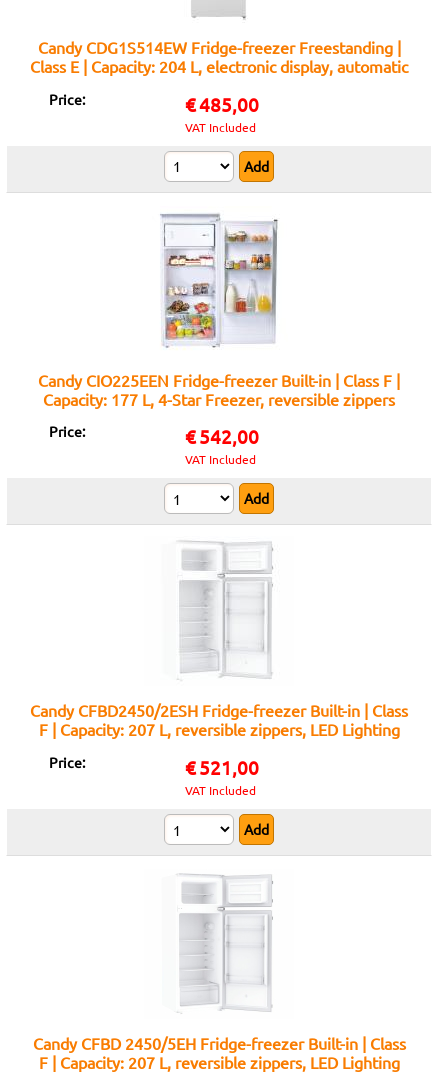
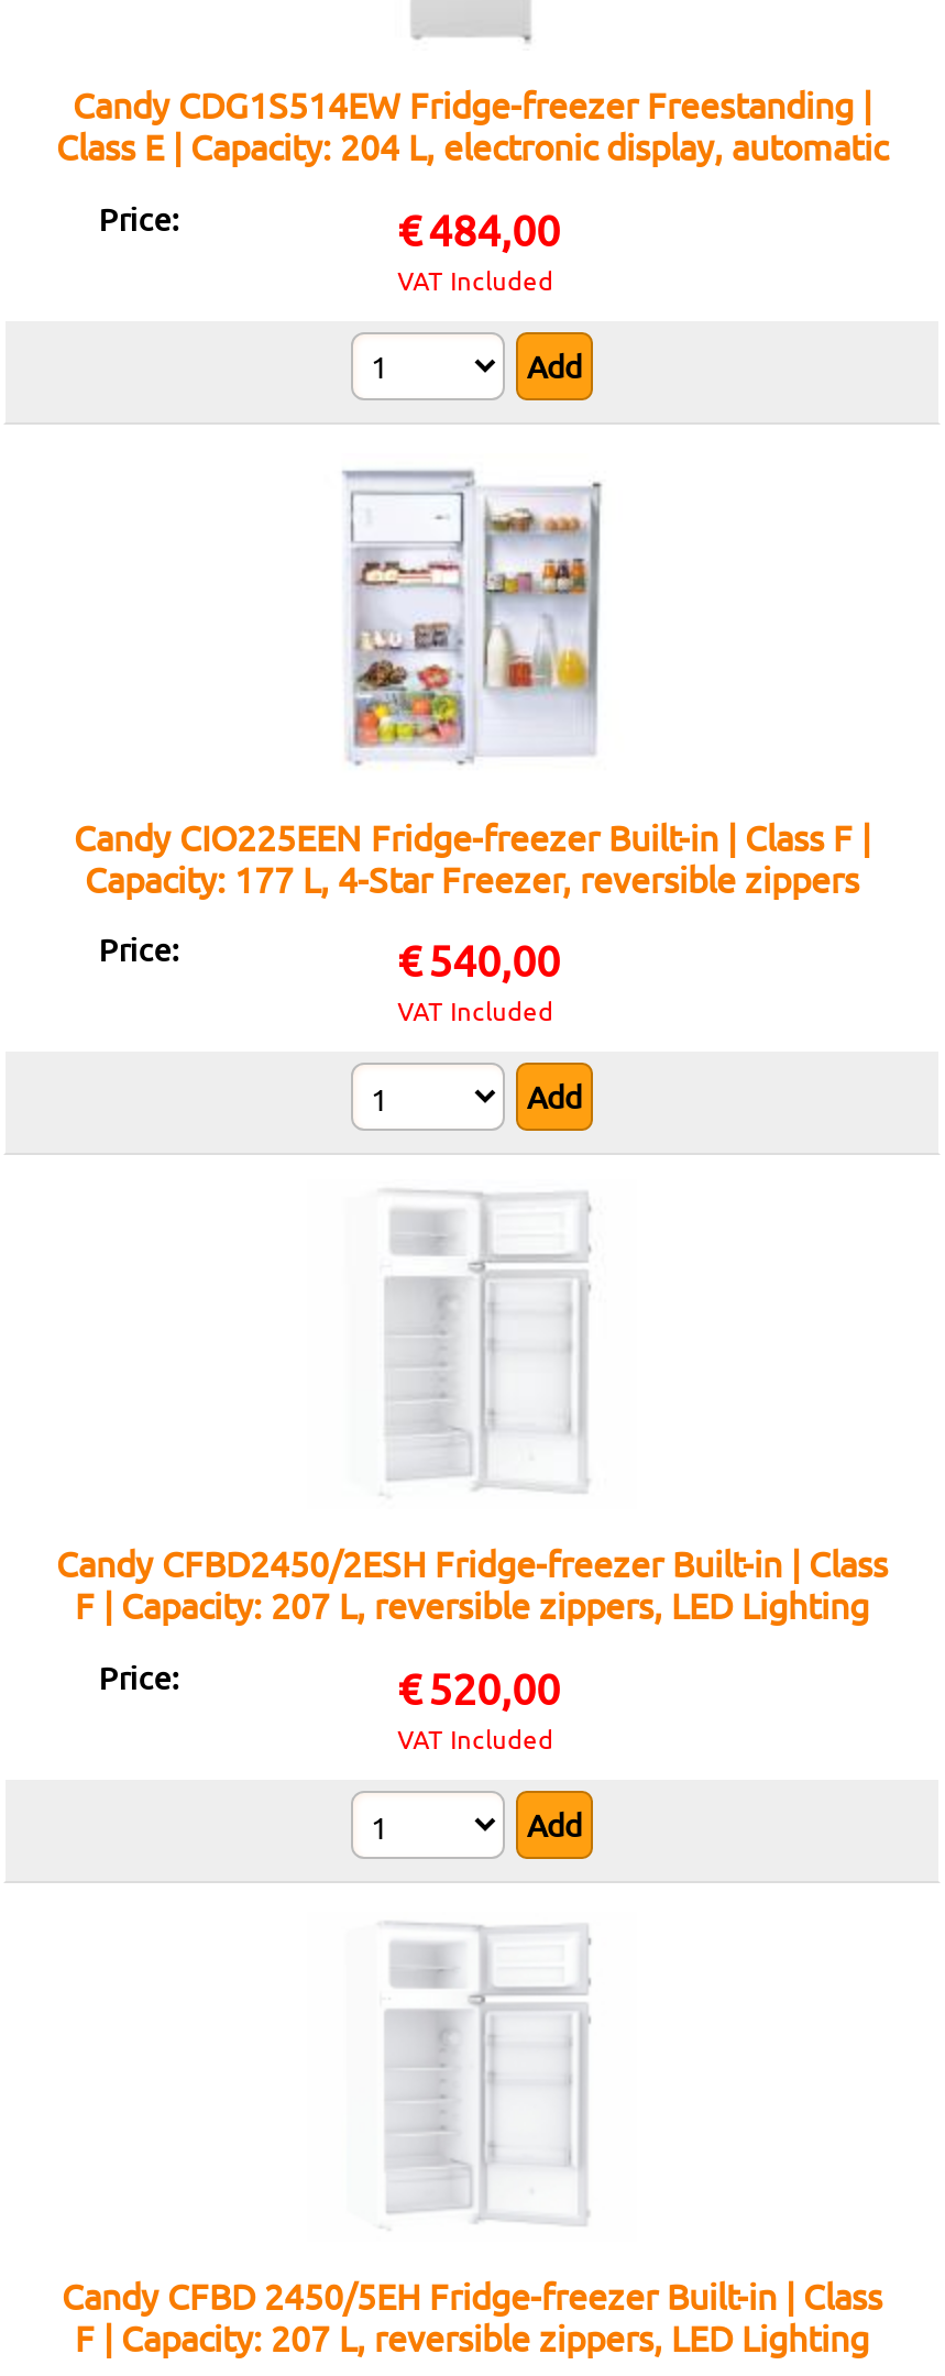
[185,92,259,116] € 485,00 -> [397,202,560,255] € 484,00
[185,424,259,448] € 542,00 -> [397,934,560,986] € 540,00
[185,755,259,779] € 521,00 -> [397,1661,560,1714] € 520,00

